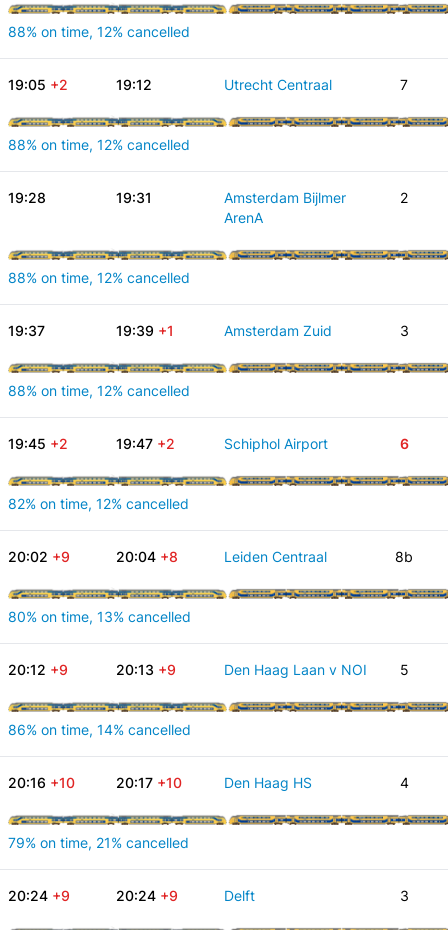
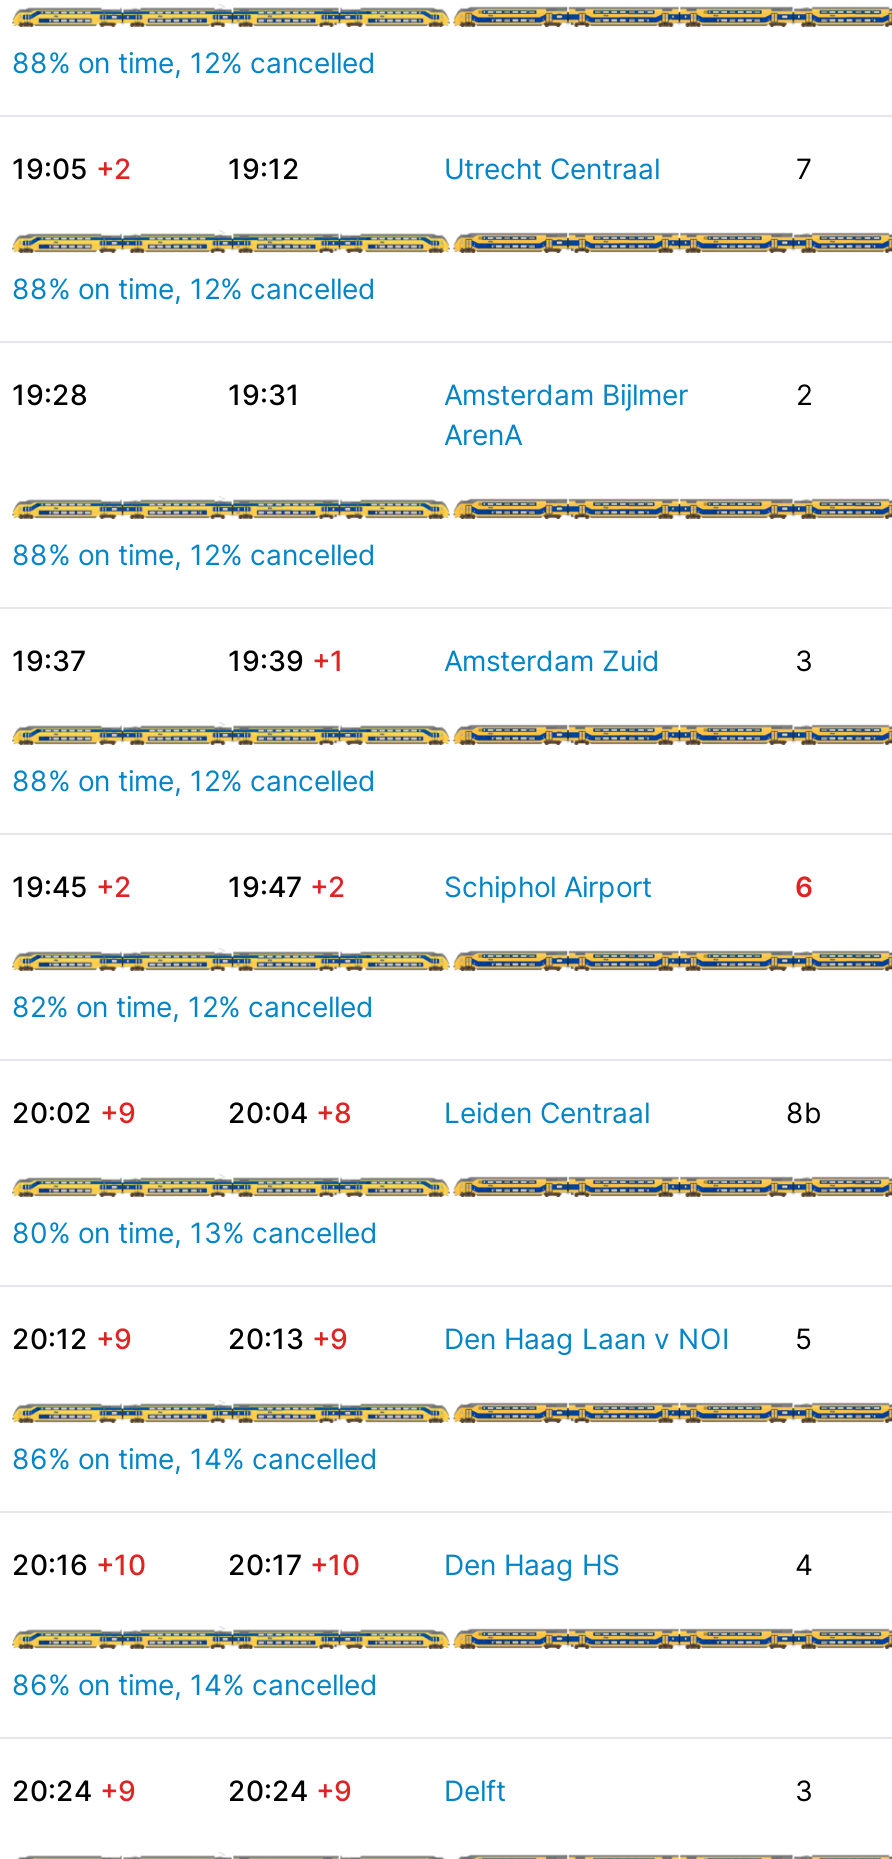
[8,834,189,851] 79% on time, 21% cancelled -> [12,1667,378,1701] 86% on time, 14% cancelled

